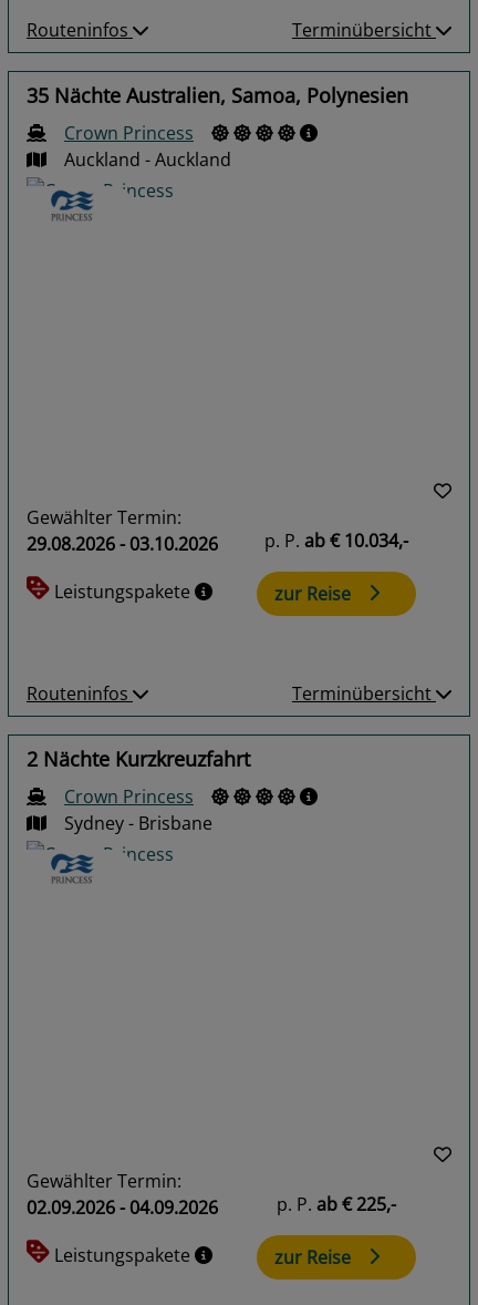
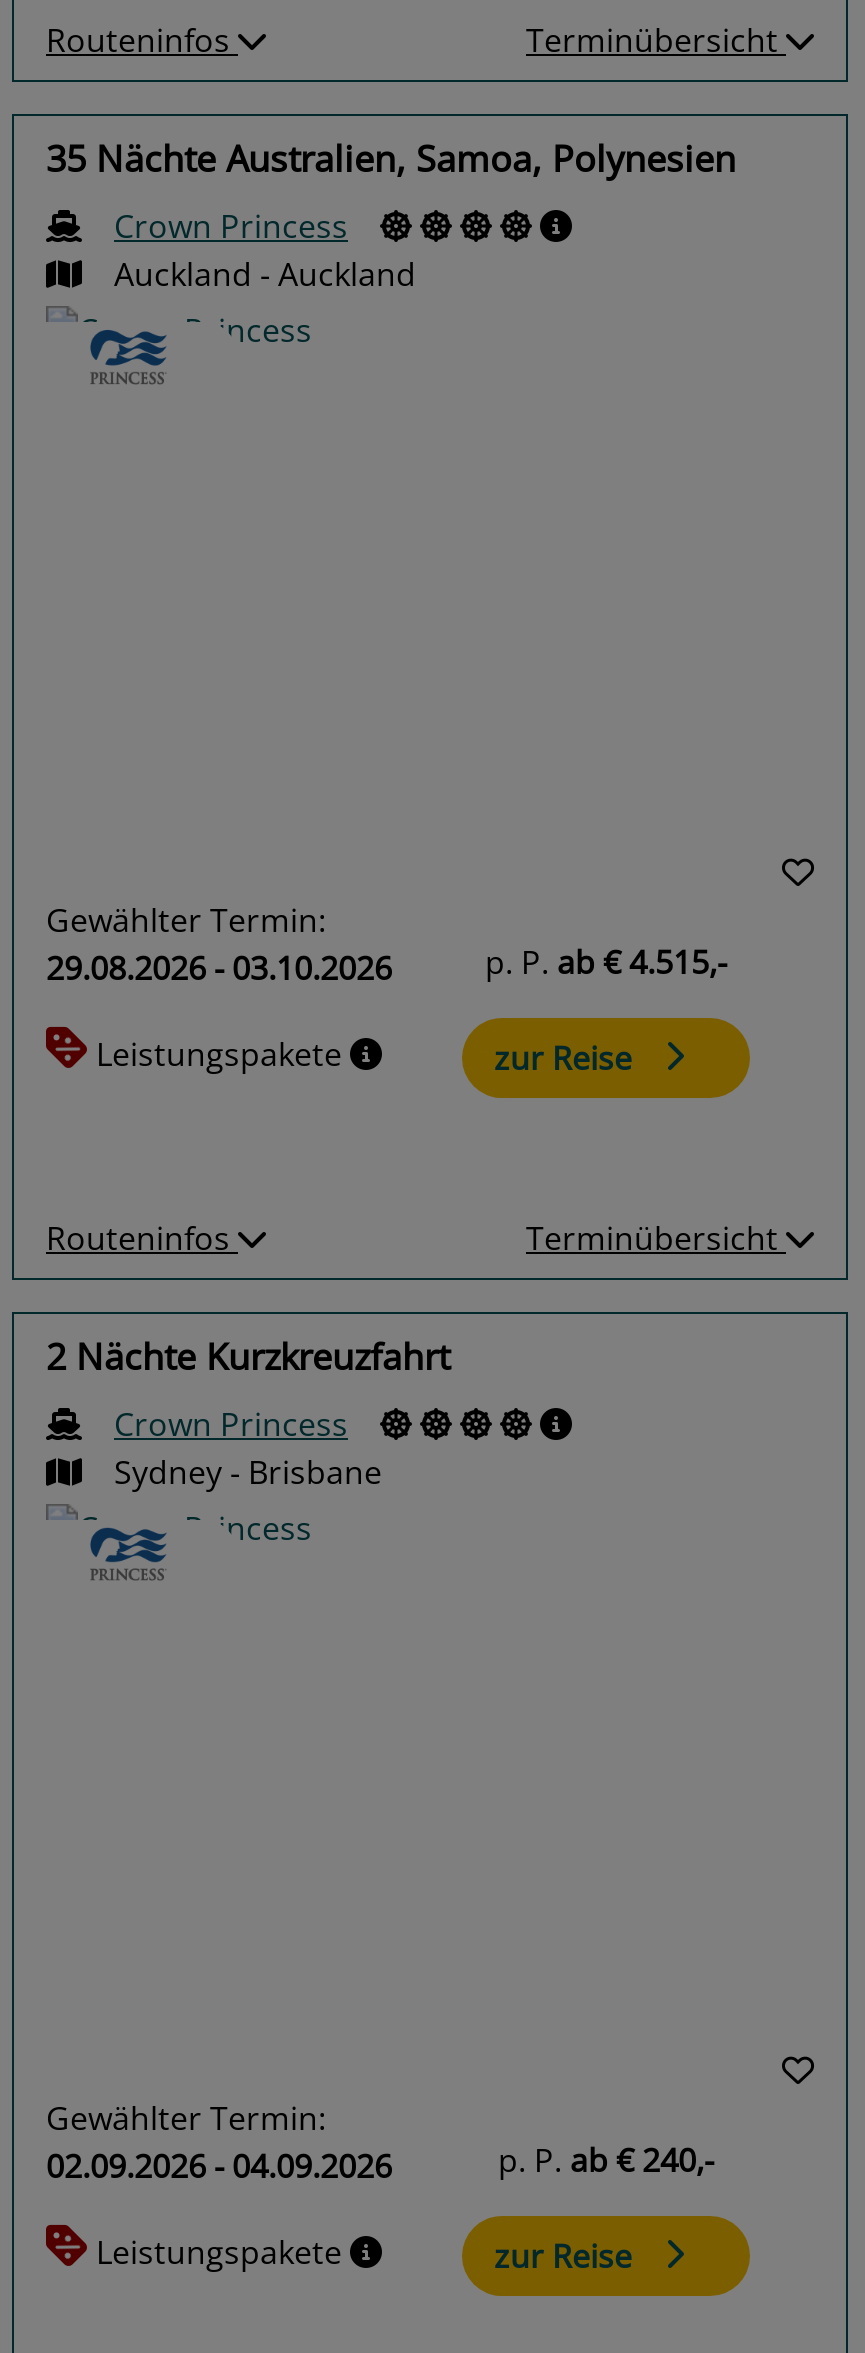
[264,528,408,553] p. P. ab € 10.034,- -> [485,940,727,984] p. P. ab € 4.515,-
[277,1192,396,1216] p. P. ab € 225,- -> [498,2138,714,2182] p. P. ab € 240,-

